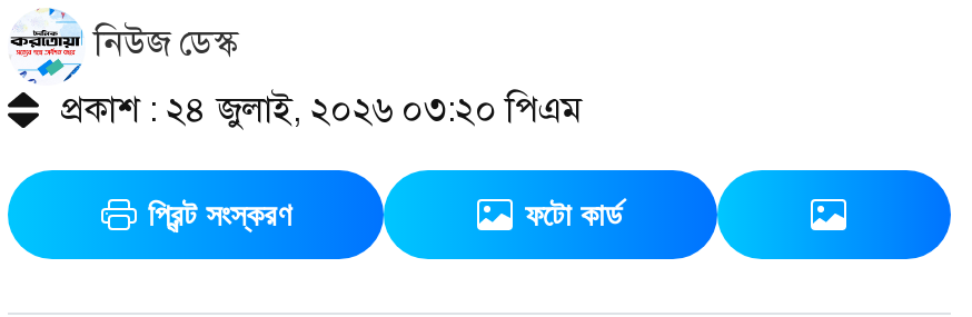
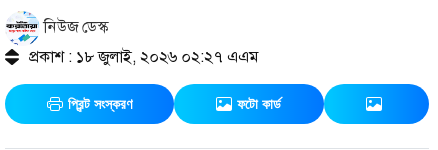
[61,85,581,131] প্রকাশ : ২৪ জুলাই, ২০২৬ ০৩:২০ পিএম -> [29,46,258,67] প্রকাশ : ১৮ জুলাই, ২০২৬ ০২:২৭ এএম

